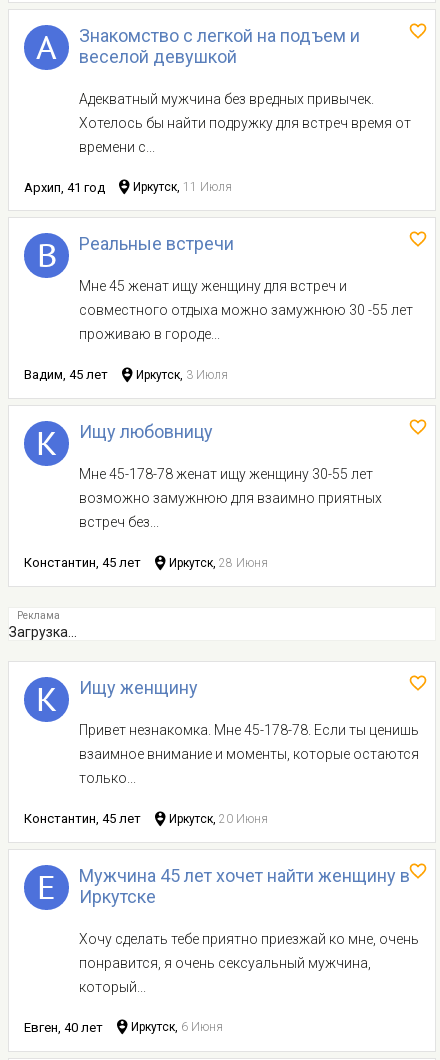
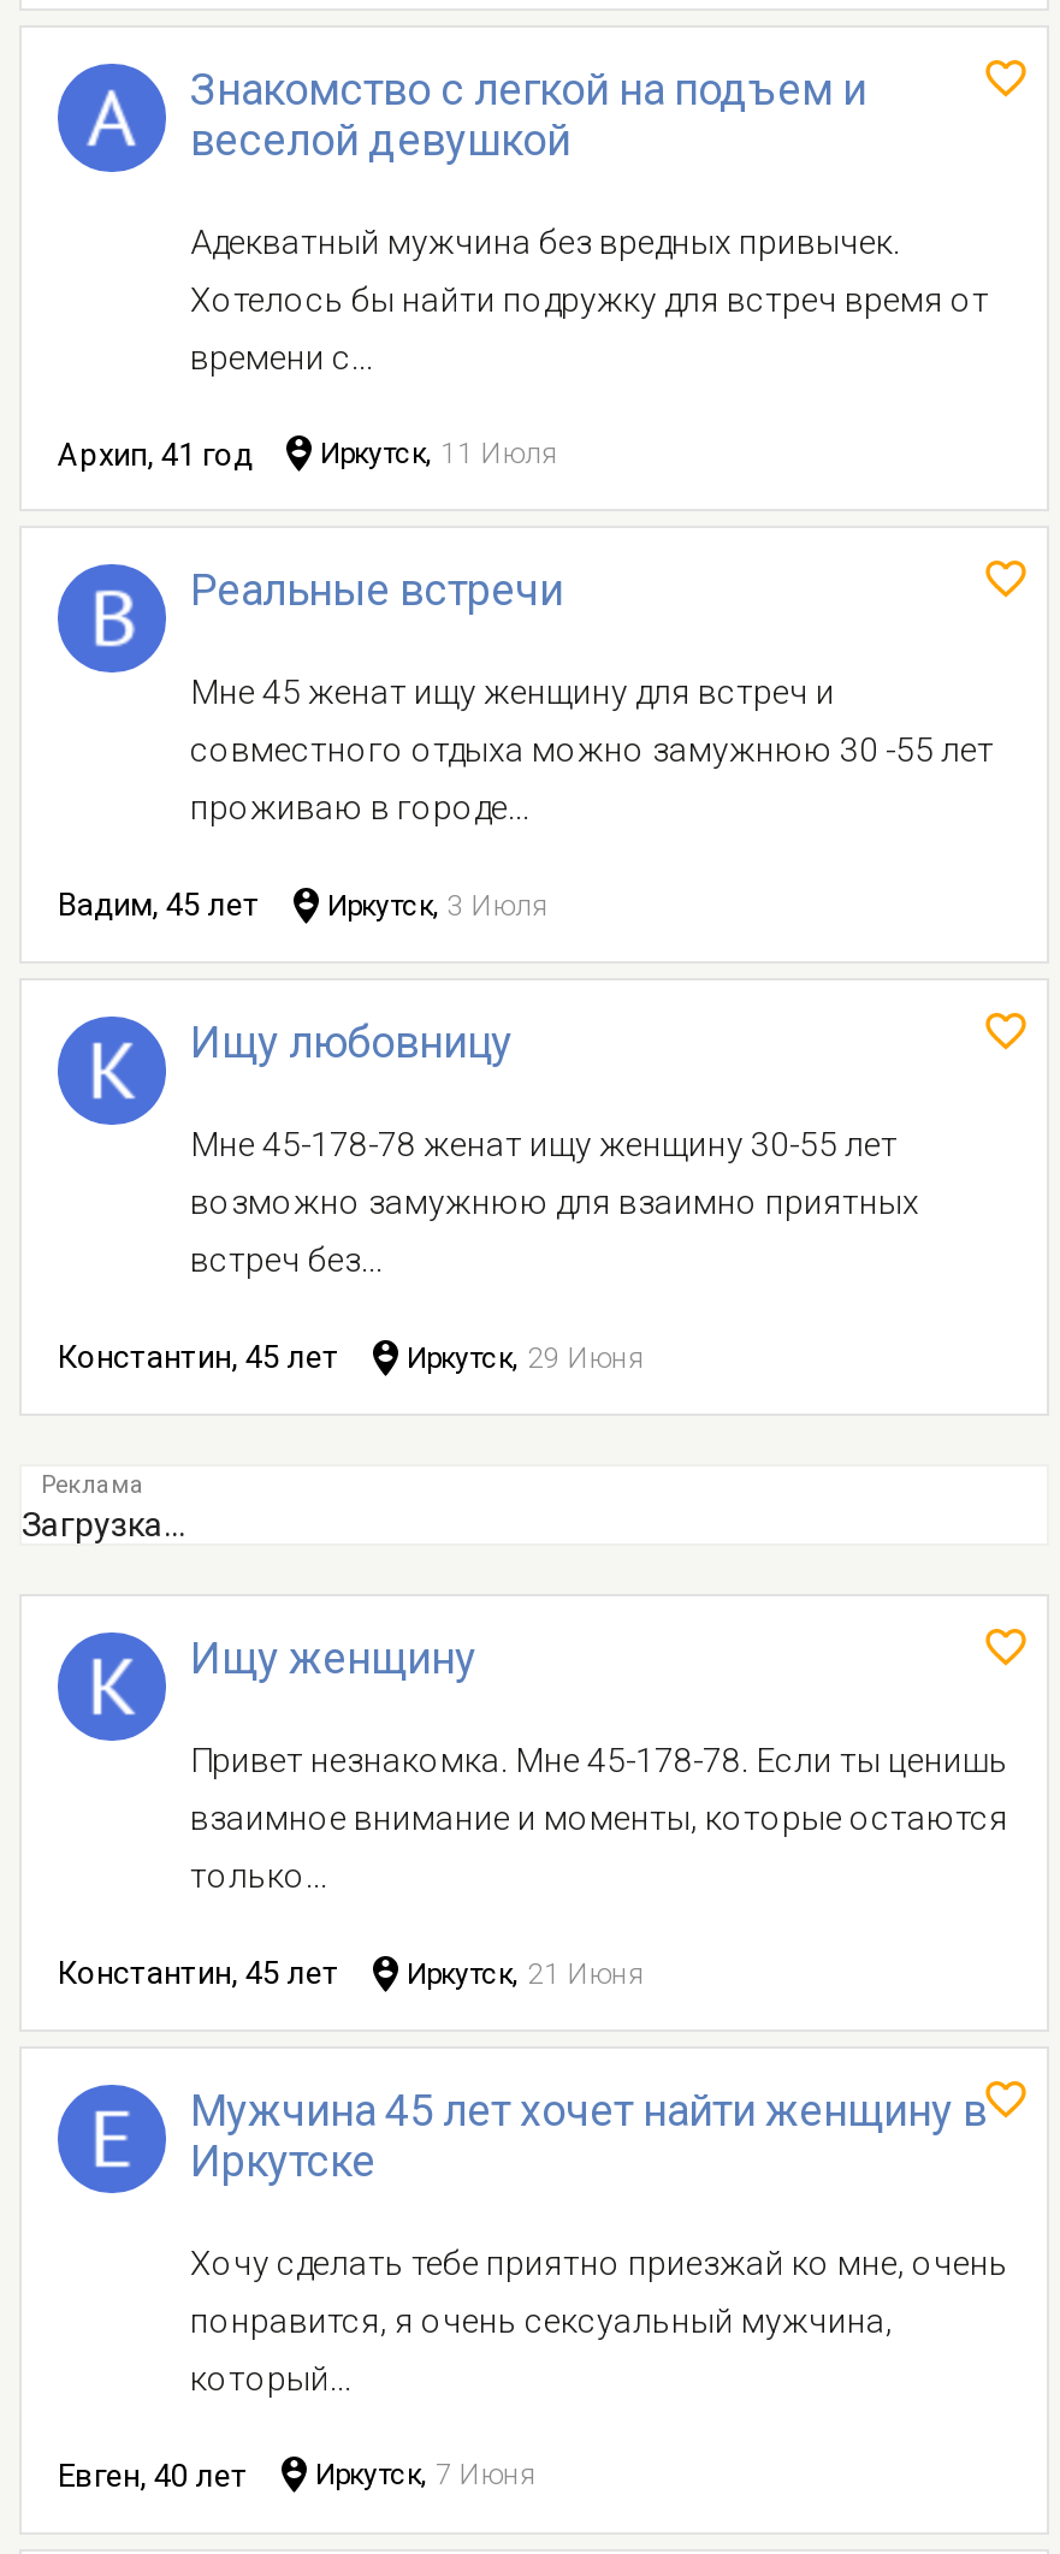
[24,555,268,570] Константин, 45 лет Иркутск, 28 Июня -> [58,1339,645,1375] Константин, 45 лет Иркутск, 29 Июня
[24,811,268,826] Константин, 45 лет Иркутск, 20 Июня -> [58,1955,645,1991] Константин, 45 лет Иркутск, 21 Июня
[24,1020,223,1035] Евген, 40 лет Иркутск, 6 Июня -> [58,2457,537,2493] Евген, 40 лет Иркутск, 7 Июня

